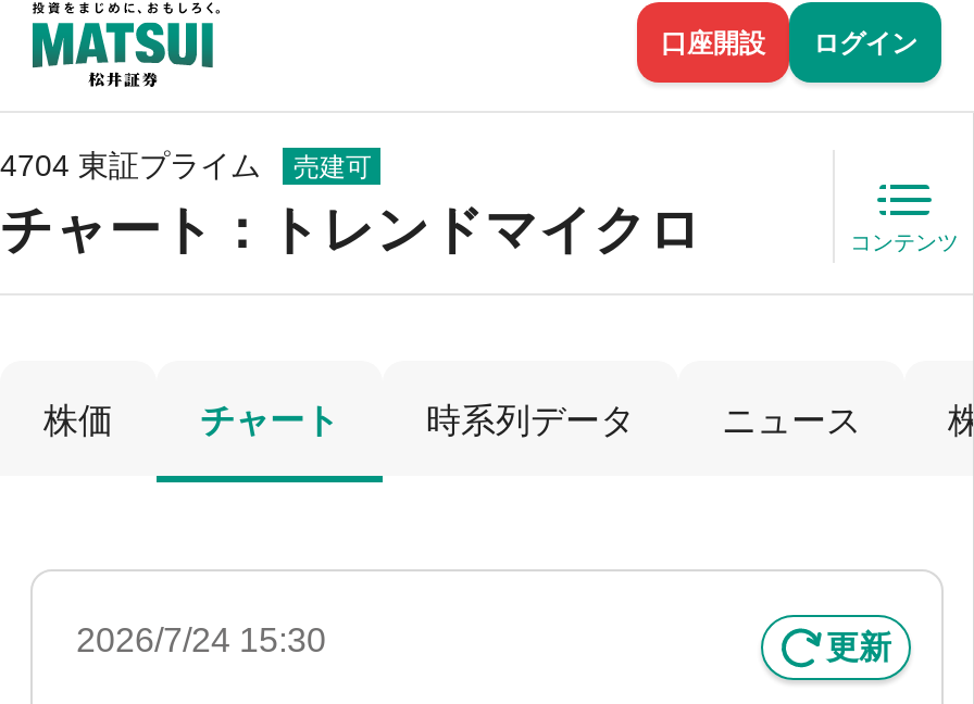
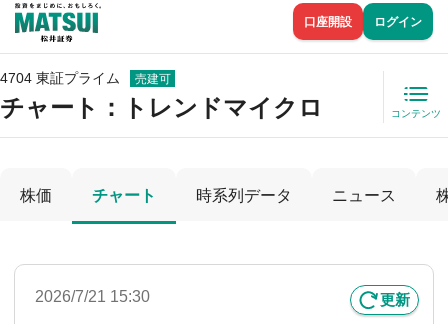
[76,621,326,658] 2026/7/24 15:30 -> [35,288,150,305] 2026/7/21 15:30

